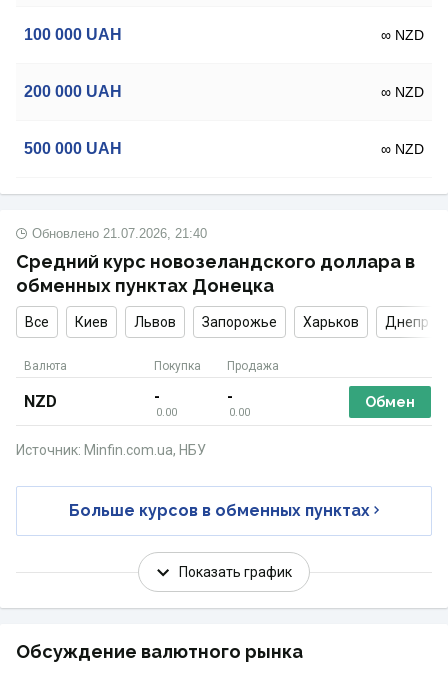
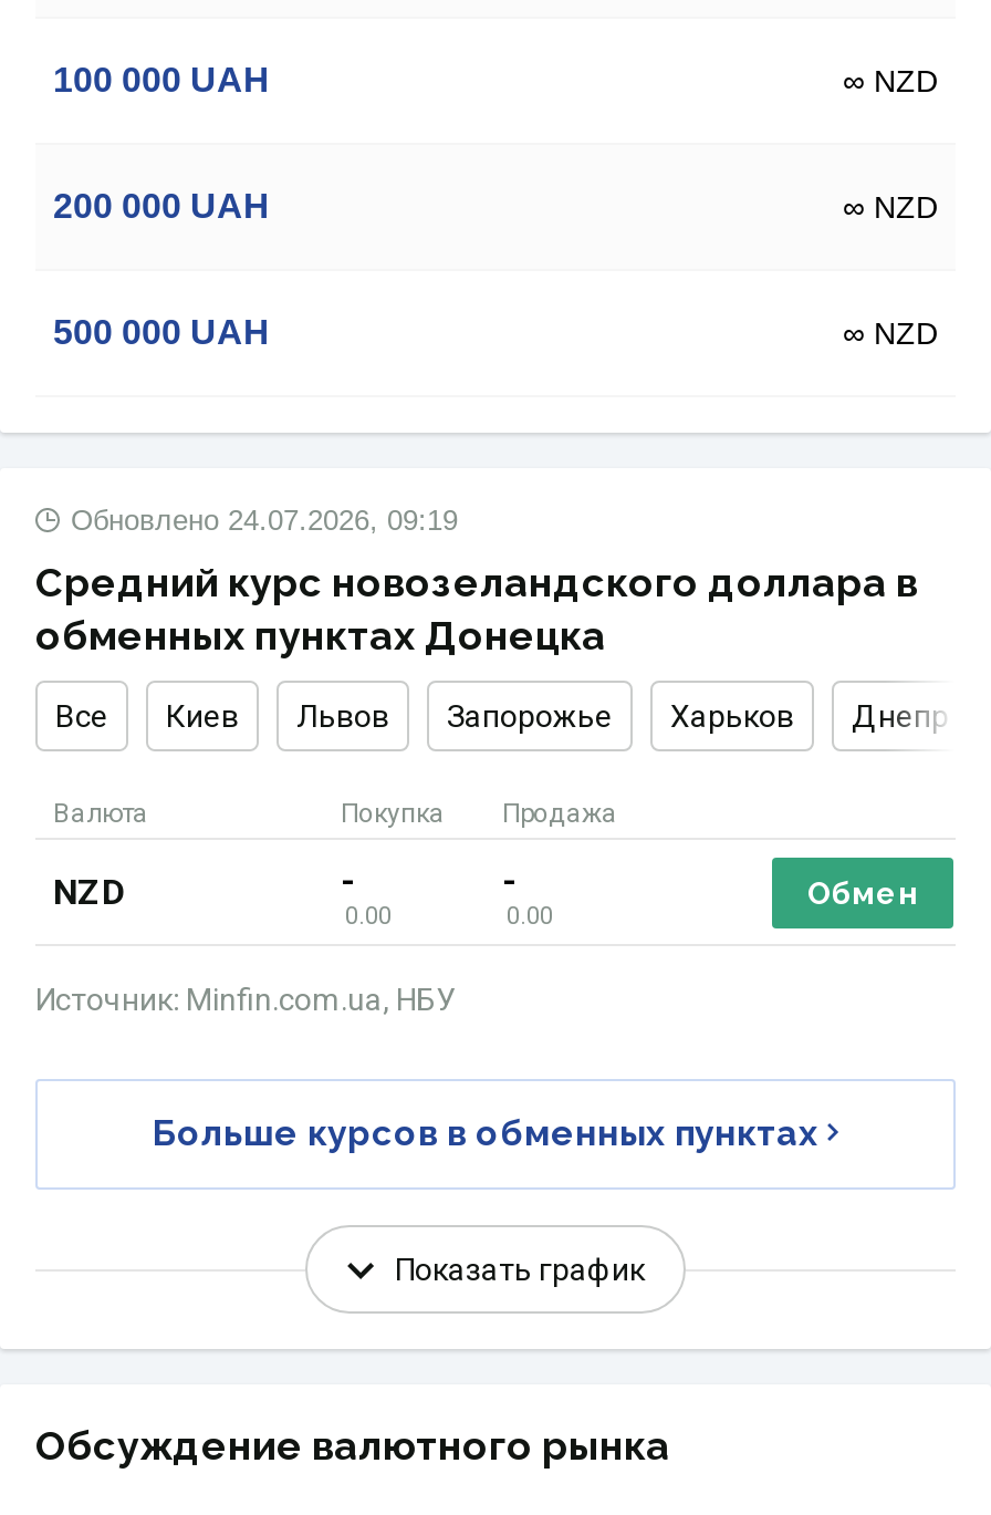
[32,226,207,241] Обновлено 21.07.2026, 21:40 -> [71,504,458,537] Обновлено 24.07.2026, 09:19

